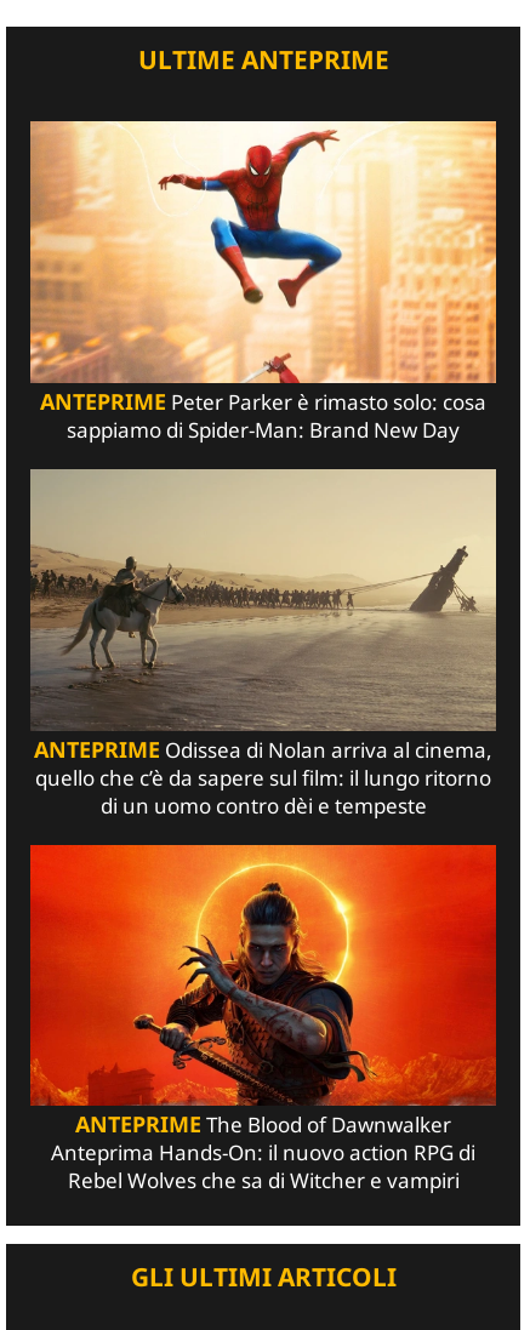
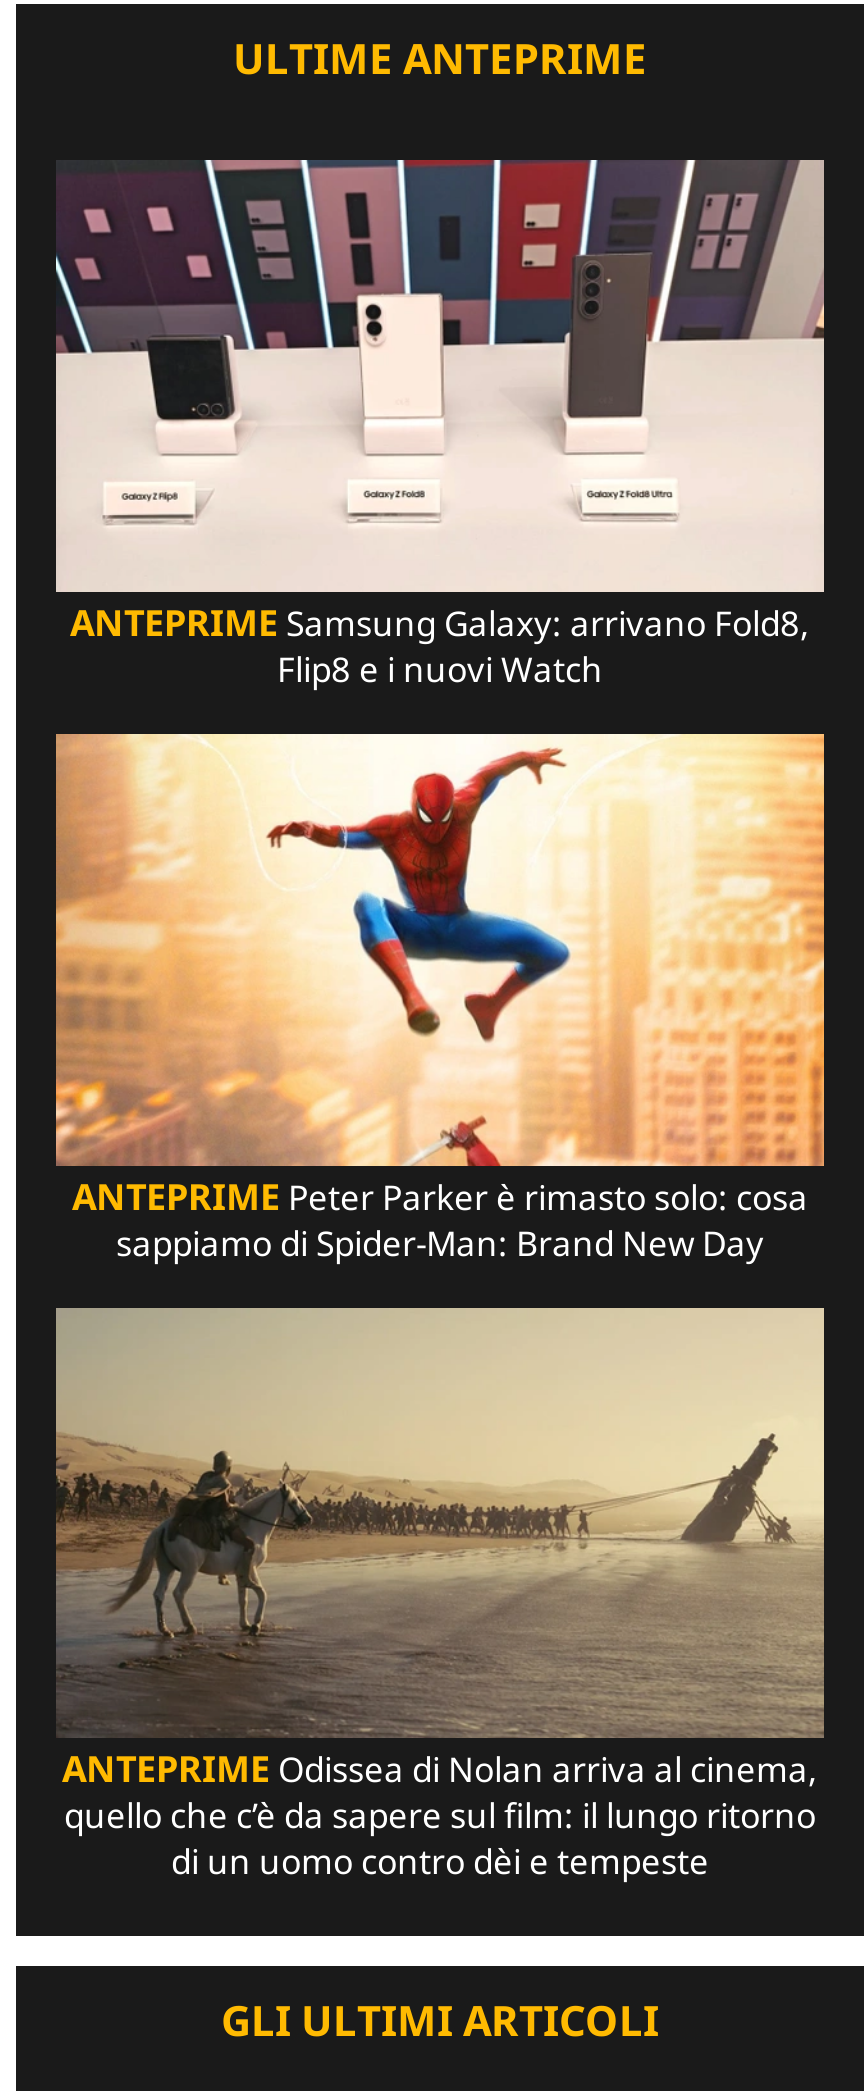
none -> [54,158,826,692] [image] | ANTEPRIME Samsung Galaxy: arrivano Fold8, | Flip8 e i nuovi Watch
moved [28,120,498,819] -> [52,732,828,1884]: [image] | ANTEPRIME Peter Parker è rimasto solo: cosa | sappiamo di Spider-Man: Brand New Day | ANTEPRIME Odissea di Nolan arriva al cinema, | quello che c’è da sapere sul film: il lungo ritorno | di un uomo contro dèi e tempeste
[29,844,497,1194] [image] | ANTEPRIME The Blood of Dawnwalker | Anteprima Hands-On: il nuovo action RPG di | Rebel Wolves che sa di Witcher e vampiri -> none

